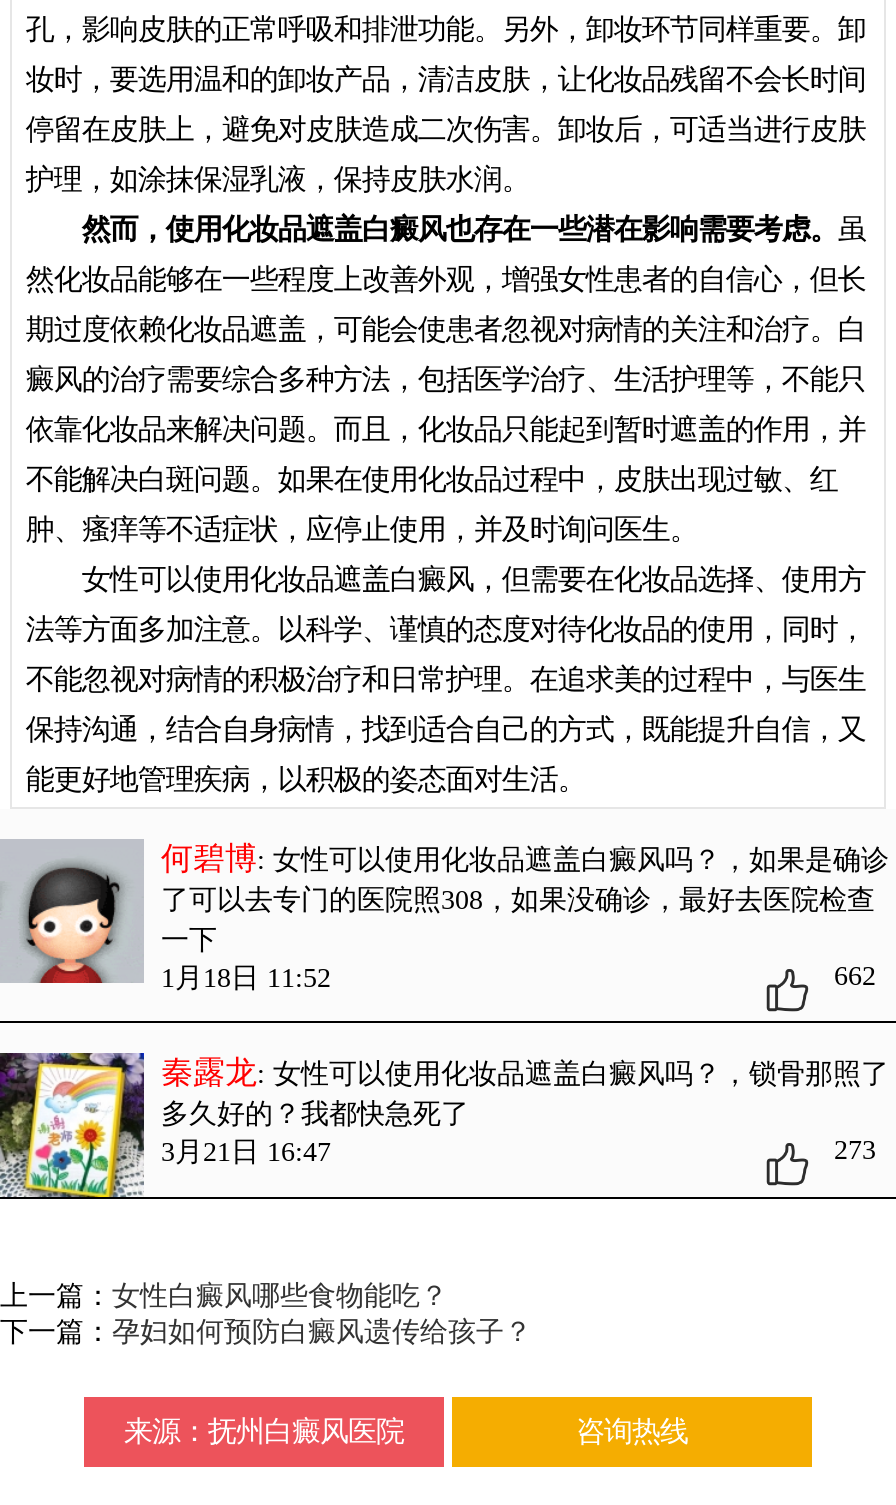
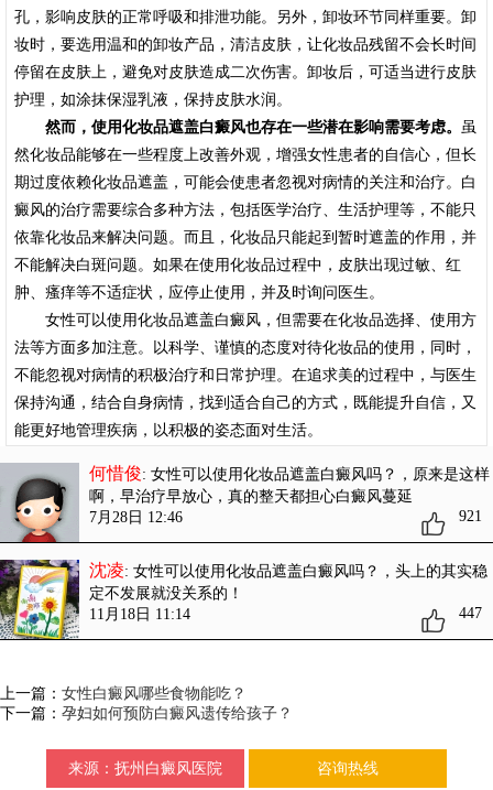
[161,841,889,993] 何碧博: 女性可以使用化妆品遮盖白癜风吗？，如果是确诊 | 了可以去专门的医院照308，如果没确诊，最好去医院检查 | 一下 | 1月18日 11:52 | 662 -> [89,464,489,526] 何惜俊: 女性可以使用化妆品遮盖白癜风吗？，原来是这样 | 啊，早治疗早放心，真的整天都担心白癜风蔓延 | 7月28日 12:46 | 921
[161,1055,889,1167] 秦露龙: 女性可以使用化妆品遮盖白癜风吗？，锁骨那照了 | 多久好的？我都快急死了 | 3月21日 16:47 | 273 -> [89,561,487,623] 沈凌: 女性可以使用化妆品遮盖白癜风吗？，头上的其实稳 | 定不发展就没关系的！ | 11月18日 11:14 | 447

